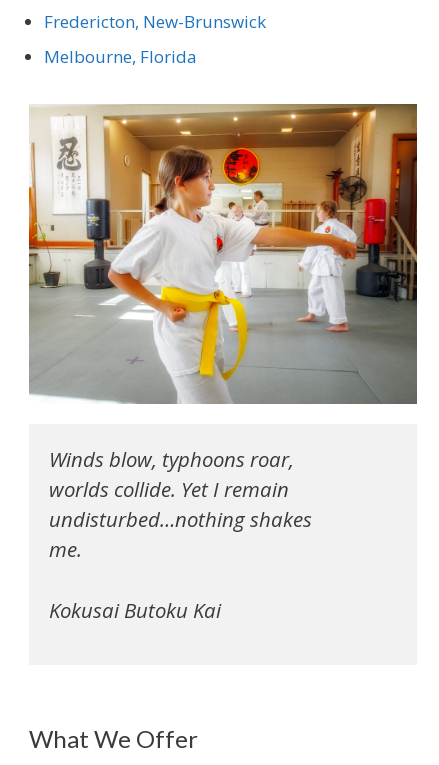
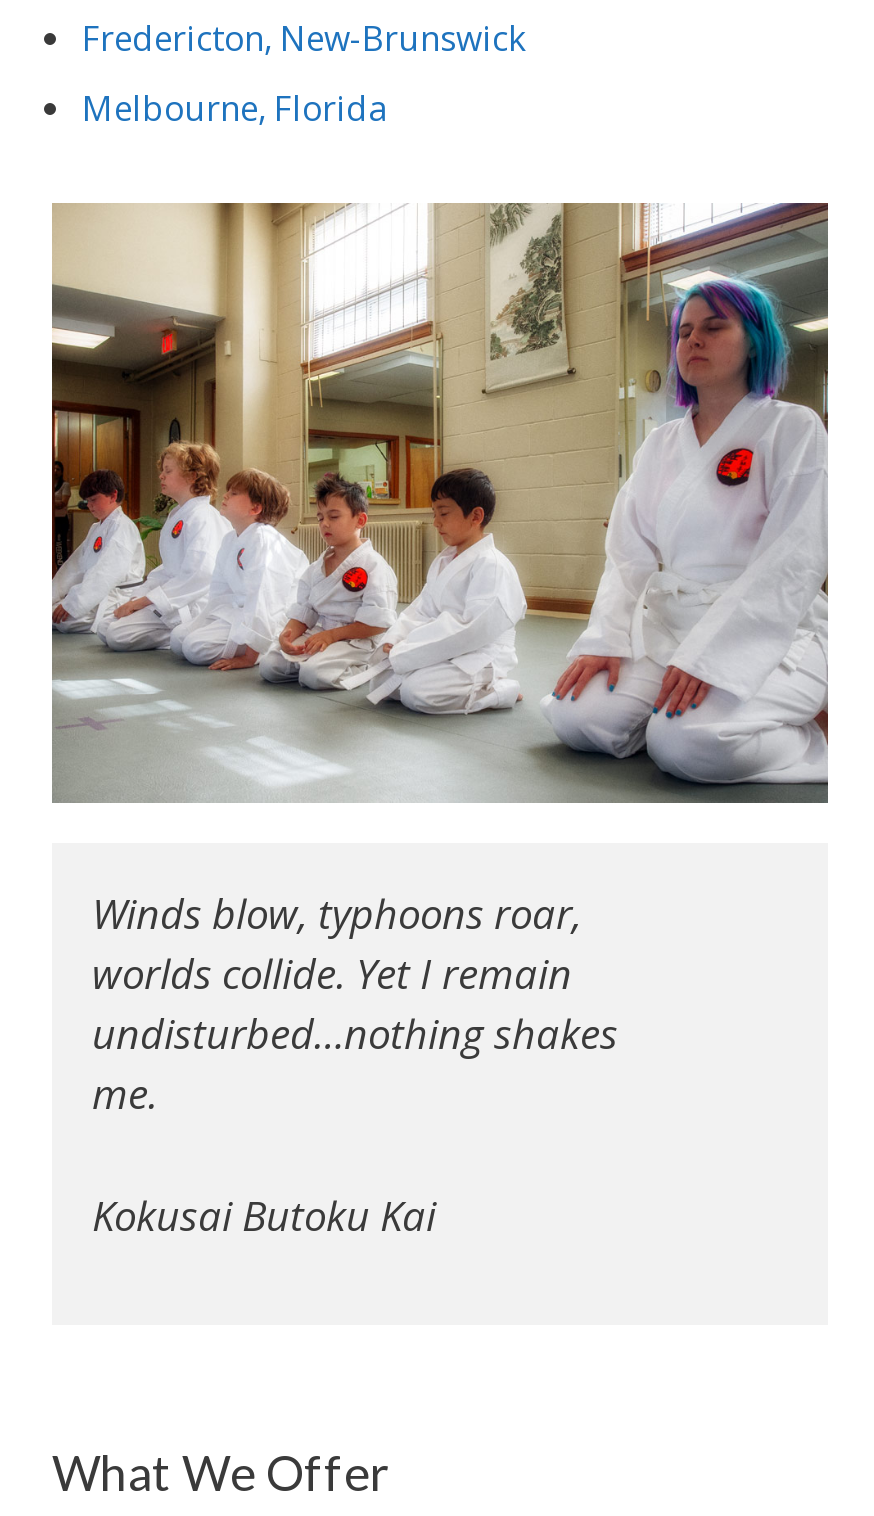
[28,103,418,404] [image] -> [50,201,830,805] [image]

